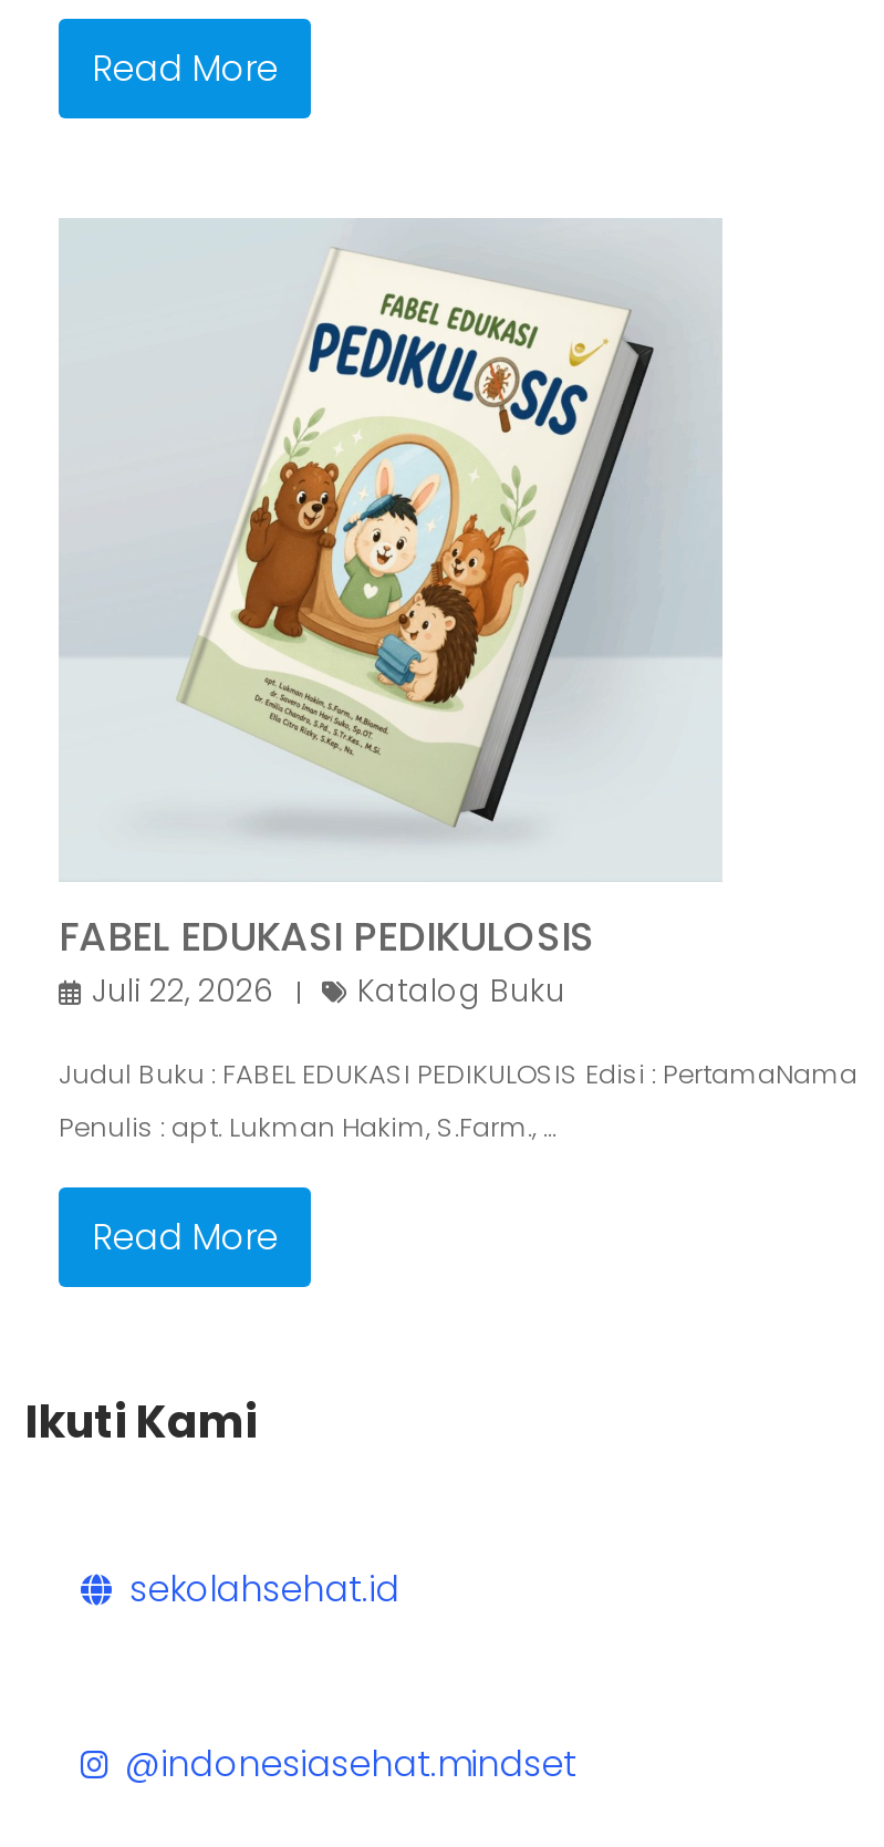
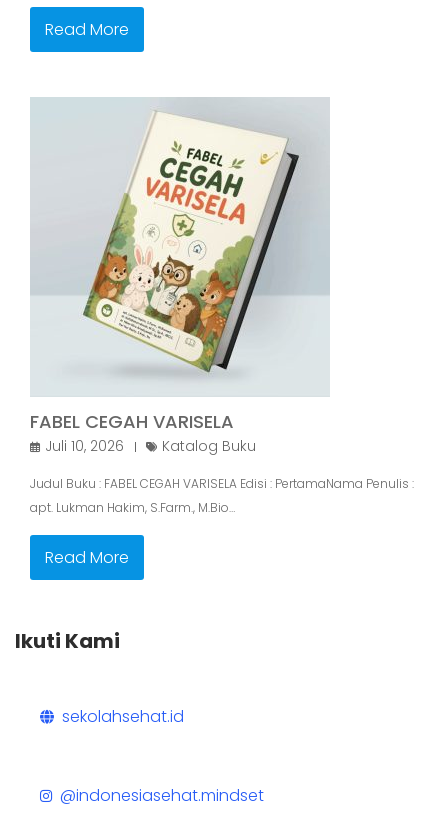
[59,291,594,965] [image] | FABEL EDUKASI PEDIKULOSIS -> [30,132,269,434] [image] | FABEL CEGAH VARISELA
[92,969,565,1013] Juli 22, 2026 Katalog Buku -> [45,436,256,456] Juli 10, 2026 Katalog Buku
[59,1056,857,1146] Judul Buku : FABEL EDUKASI PEDIKULOSIS Edisi : PertamaNama | Penulis : apt. Lukman Hakim, S.Farm., … -> [30,475,414,516] Judul Buku : FABEL CEGAH VARISELA Edisi : PertamaNama Penulis : | apt. Lukman Hakim, S.Farm., M.Bio…

